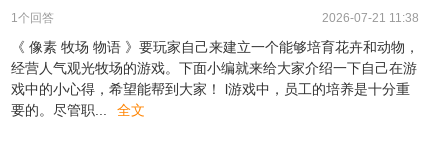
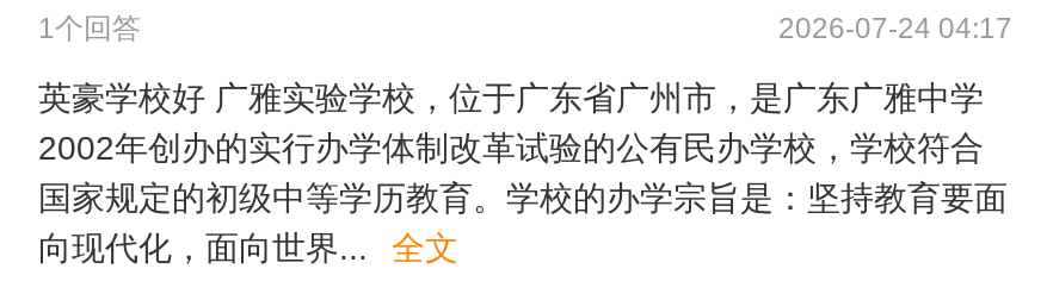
[322,11,419,25] 2026-07-21 11:38 -> [778,12,1012,45] 2026-07-24 04:17
[11,39,419,118] 《 像素 牧场 物语 》要玩家自己来建立一个能够培育花卉和动物， | 经营人气观光牧场的游戏。下面小编就来给大家介绍一下自己在游 | 戏中的小心得，希望能帮到大家！ l游戏中，员工的培养是十分重 | 要的。尽管职... -> [38,79,1008,267] 英豪学校好 广雅实验学校，位于广东省广州市，是广东广雅中学 | 2002年创办的实行办学体制改革试验的公有民办学校，学校符合 | 国家规定的初级中等学历教育。学校的办学宗旨是：坚持教育要面 | 向现代化，面向世界...

